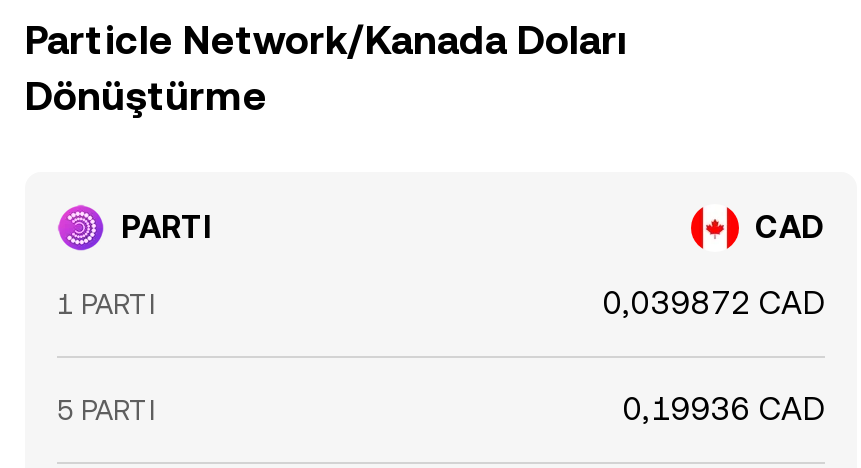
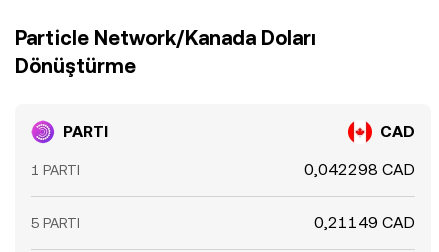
[603,284,825,322] 0,039872 CAD -> [304,160,415,179] 0,042298 CAD
[623,390,825,428] 0,19936 CAD -> [314,213,415,232] 0,21149 CAD

